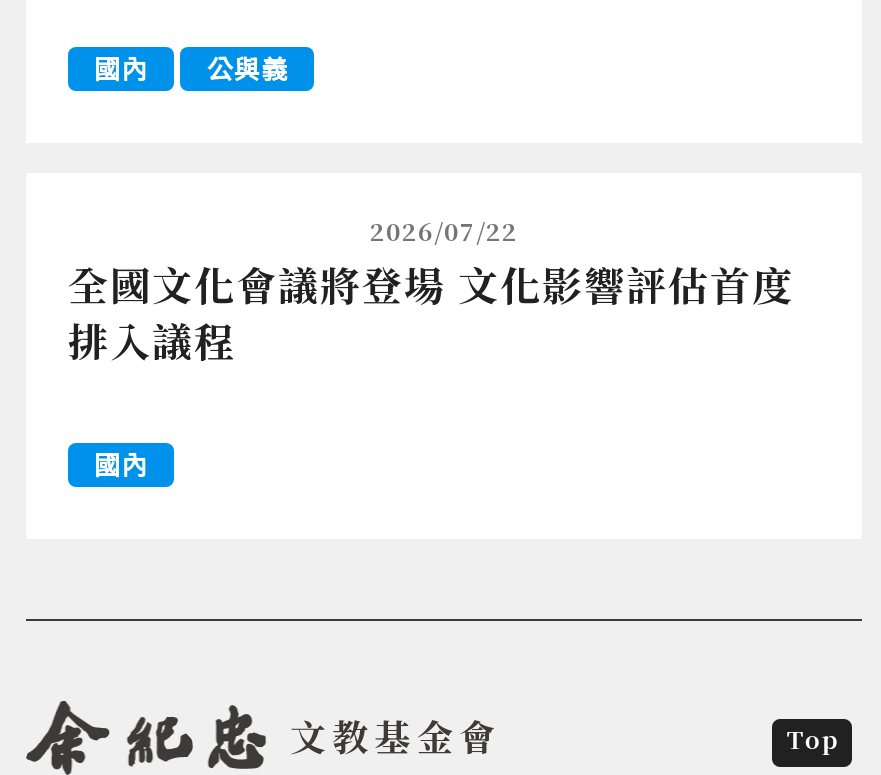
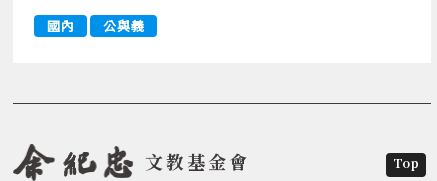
[68,213,794,483] 2026/07/22 | 全國文化會議將登場 文化影響評估首度 | 排入議程 | 國內 -> none

